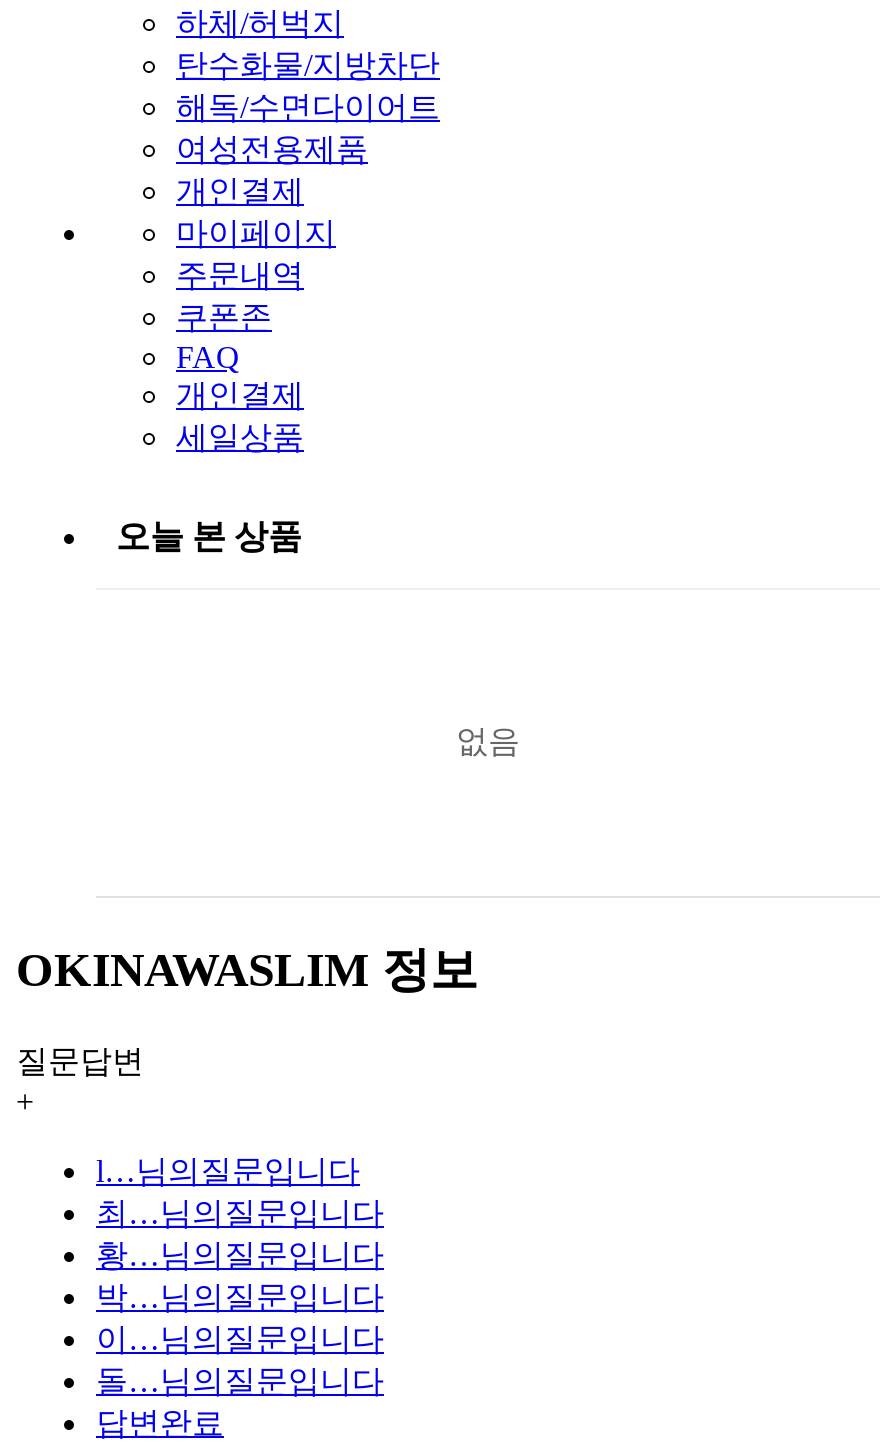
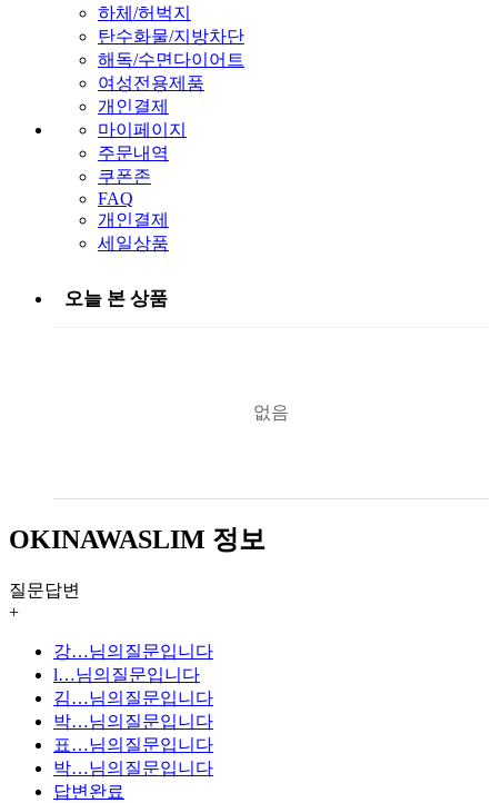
none -> [53,642,213,661] 강… 님의질문입니다
moved [96,1154,360,1188] -> [53,665,200,684]: l… 님의질문입니다
[96,1196,384,1272] 최… 님의질문입니다 | 황… 님의질문입니다 -> [53,688,213,707] 김… 님의질문입니다
[96,1322,384,1356] 이… 님의질문입니다 -> [53,735,213,754] 표… 님의질문입니다
[96,1364,384,1398] 돌… 님의질문입니다 -> [53,759,213,777] 박… 님의질문입니다

